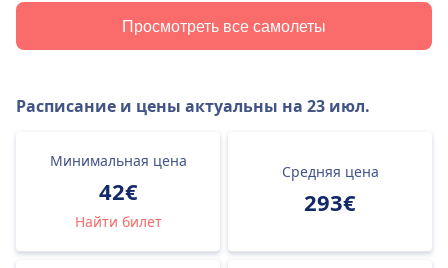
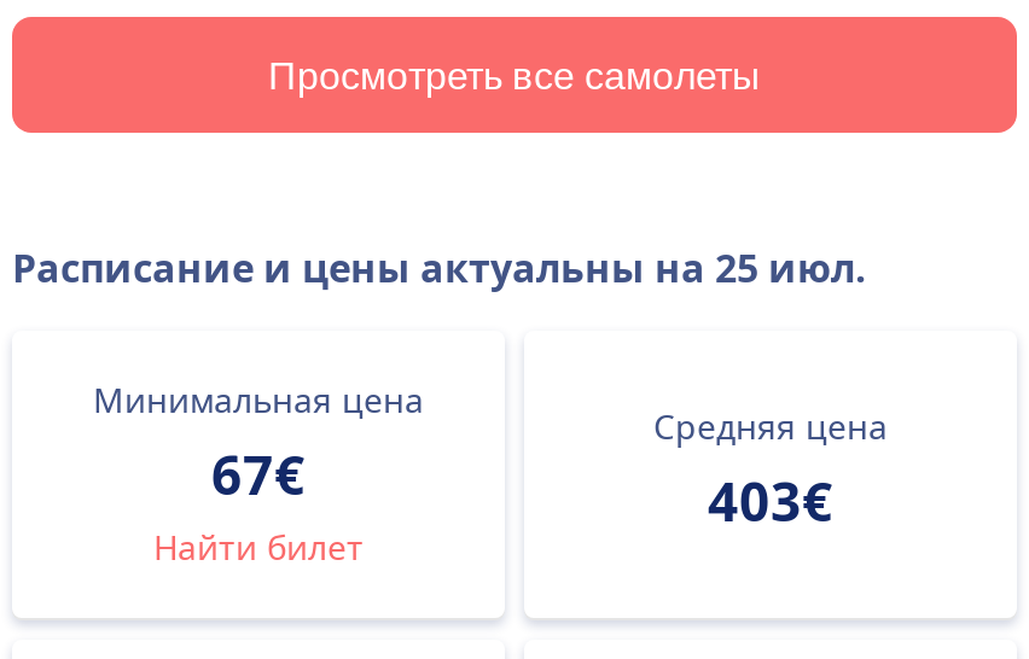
[16,95,370,117] Расписание и цены актуальны на 23 июл. -> [12,241,867,294] Расписание и цены актуальны на 25 июл.
[98,176,137,206] 42€ -> [211,437,306,509] 67€
[304,187,356,217] 293€ -> [708,463,833,536] 403€

